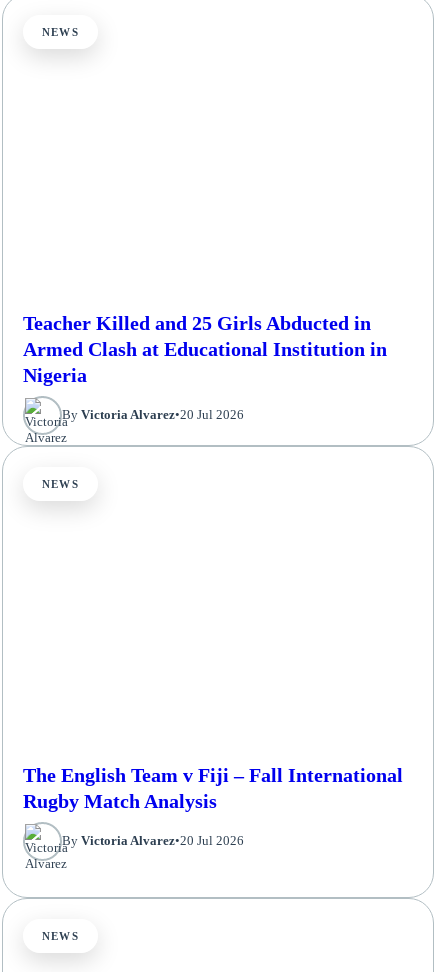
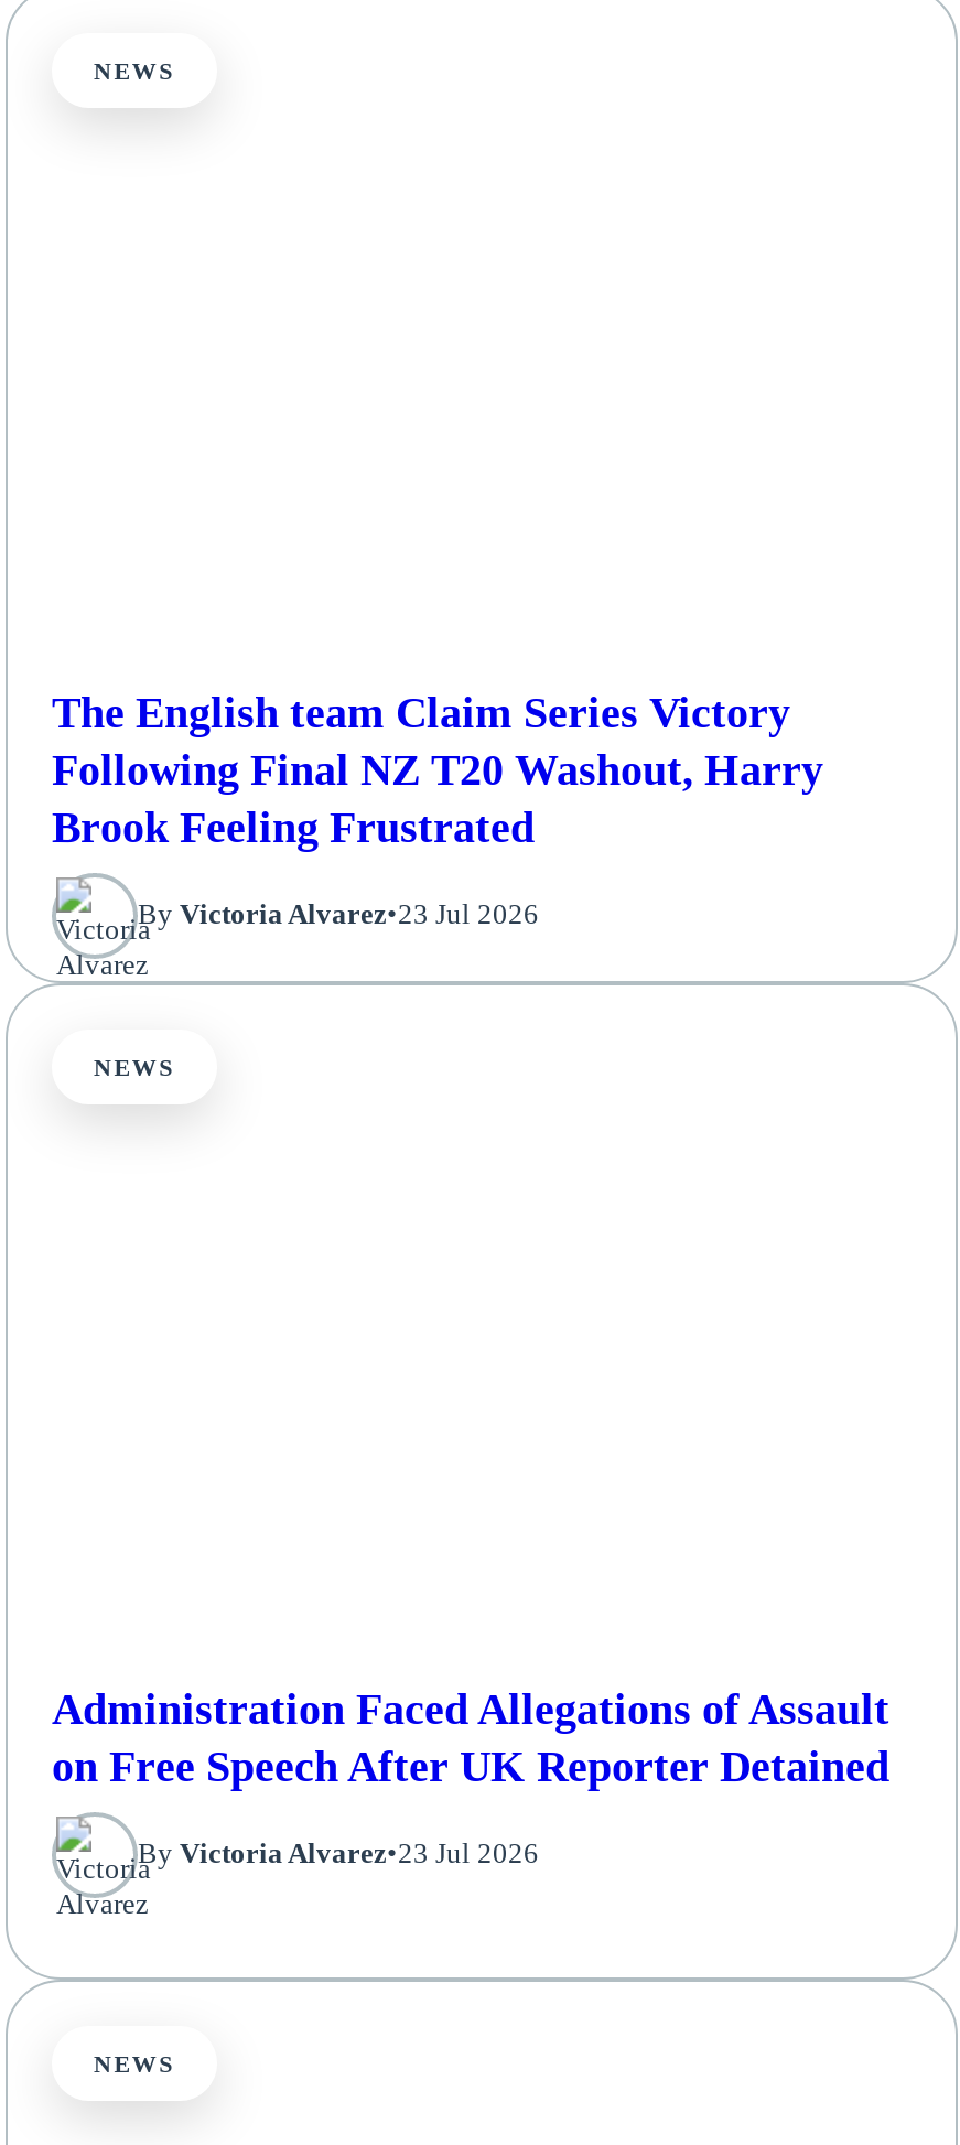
[23,312,387,386] Teacher Killed and 25 Girls Abducted in | Armed Clash at Educational Institution in | Nigeria -> [52,687,823,851] The English team Claim Series Victory | Following Final NZ T20 Washout, Harry | Brook Feeling Frustrated
[62,407,244,422] By Victoria Alvarez•20 Jul 2026 -> [138,898,539,931] By Victoria Alvarez•23 Jul 2026
[23,764,403,812] The English Team v Fiji – Fall International | Rugby Match Analysis -> [52,1684,889,1790] Administration Faced Allegations of Assault | on Free Speech After UK Reporter Detained
[62,833,244,848] By Victoria Alvarez•20 Jul 2026 -> [138,1837,539,1870] By Victoria Alvarez•23 Jul 2026

